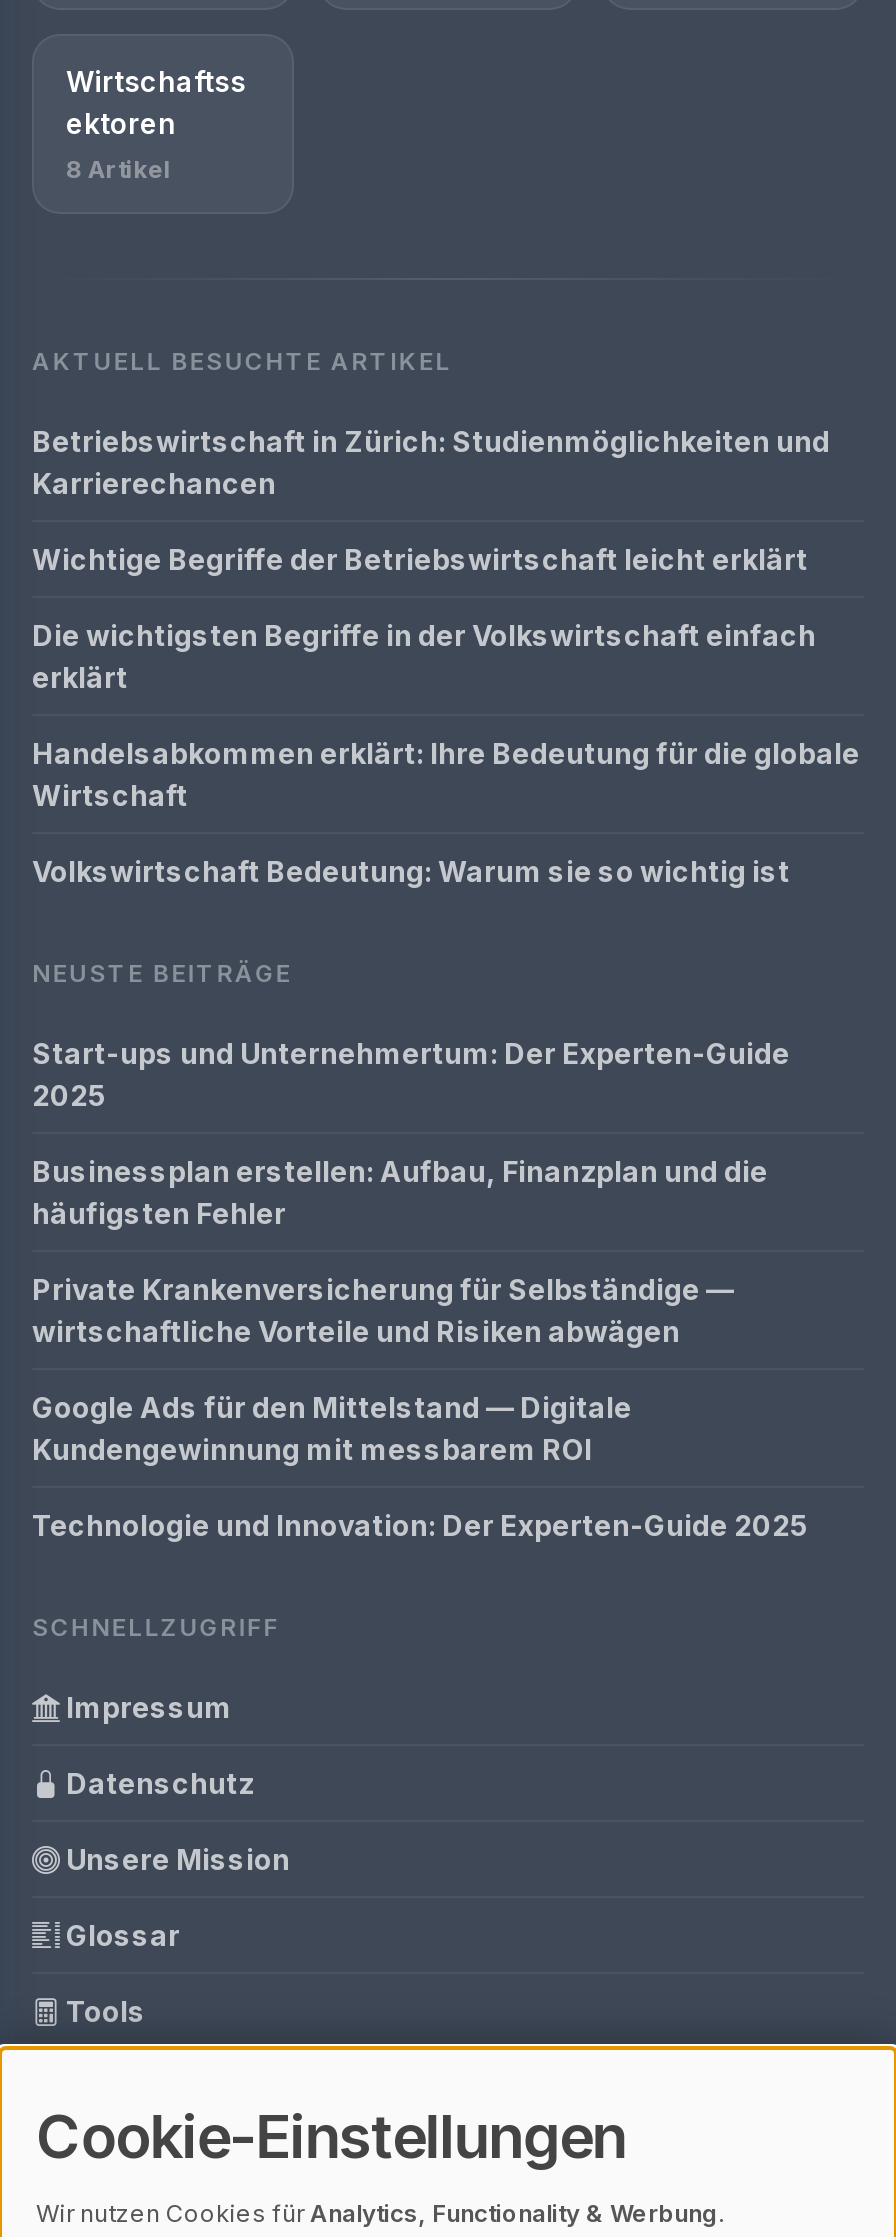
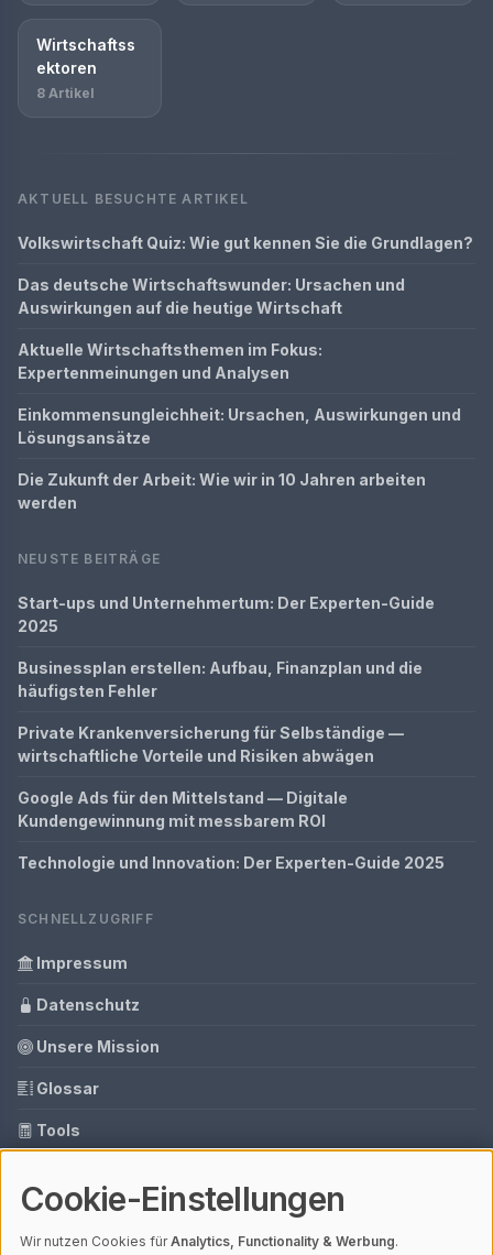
[32,424,830,500] Betriebswirtschaft in Zürich: Studienmöglichkeiten und | Karrierechancen -> [18,233,473,252] Volkswirtschaft Quiz: Wie gut kennen Sie die Grundlagen?
[32,542,808,576] Wichtige Begriffe der Betriebswirtschaft leicht erklärt -> [18,275,405,317] Das deutsche Wirtschaftswunder: Ursachen und | Auswirkungen auf die heutige Wirtschaft
[32,618,816,694] Die wichtigsten Begriffe in der Volkswirtschaft einfach | erklärt -> [18,340,322,382] Aktuelle Wirtschaftsthemen im Fokus: | Expertenmeinungen und Analysen
[32,736,860,812] Handelsabkommen erklärt: Ihre Bedeutung für die globale | Wirtschaft -> [18,405,461,447] Einkommensungleichheit: Ursachen, Auswirkungen und | Lösungsansätze
[32,854,790,888] Volkswirtschaft Bedeutung: Warum sie so wichtig ist -> [18,470,426,512] Die Zukunft der Arbeit: Wie wir in 10 Jahren arbeiten | werden

